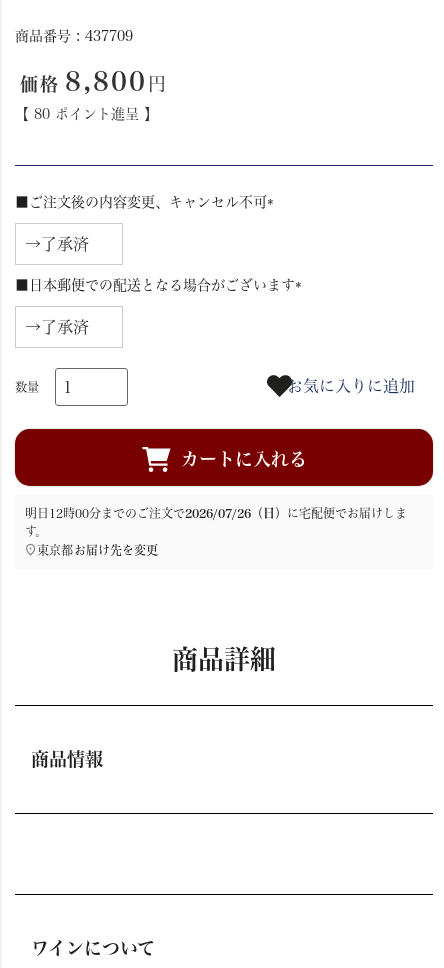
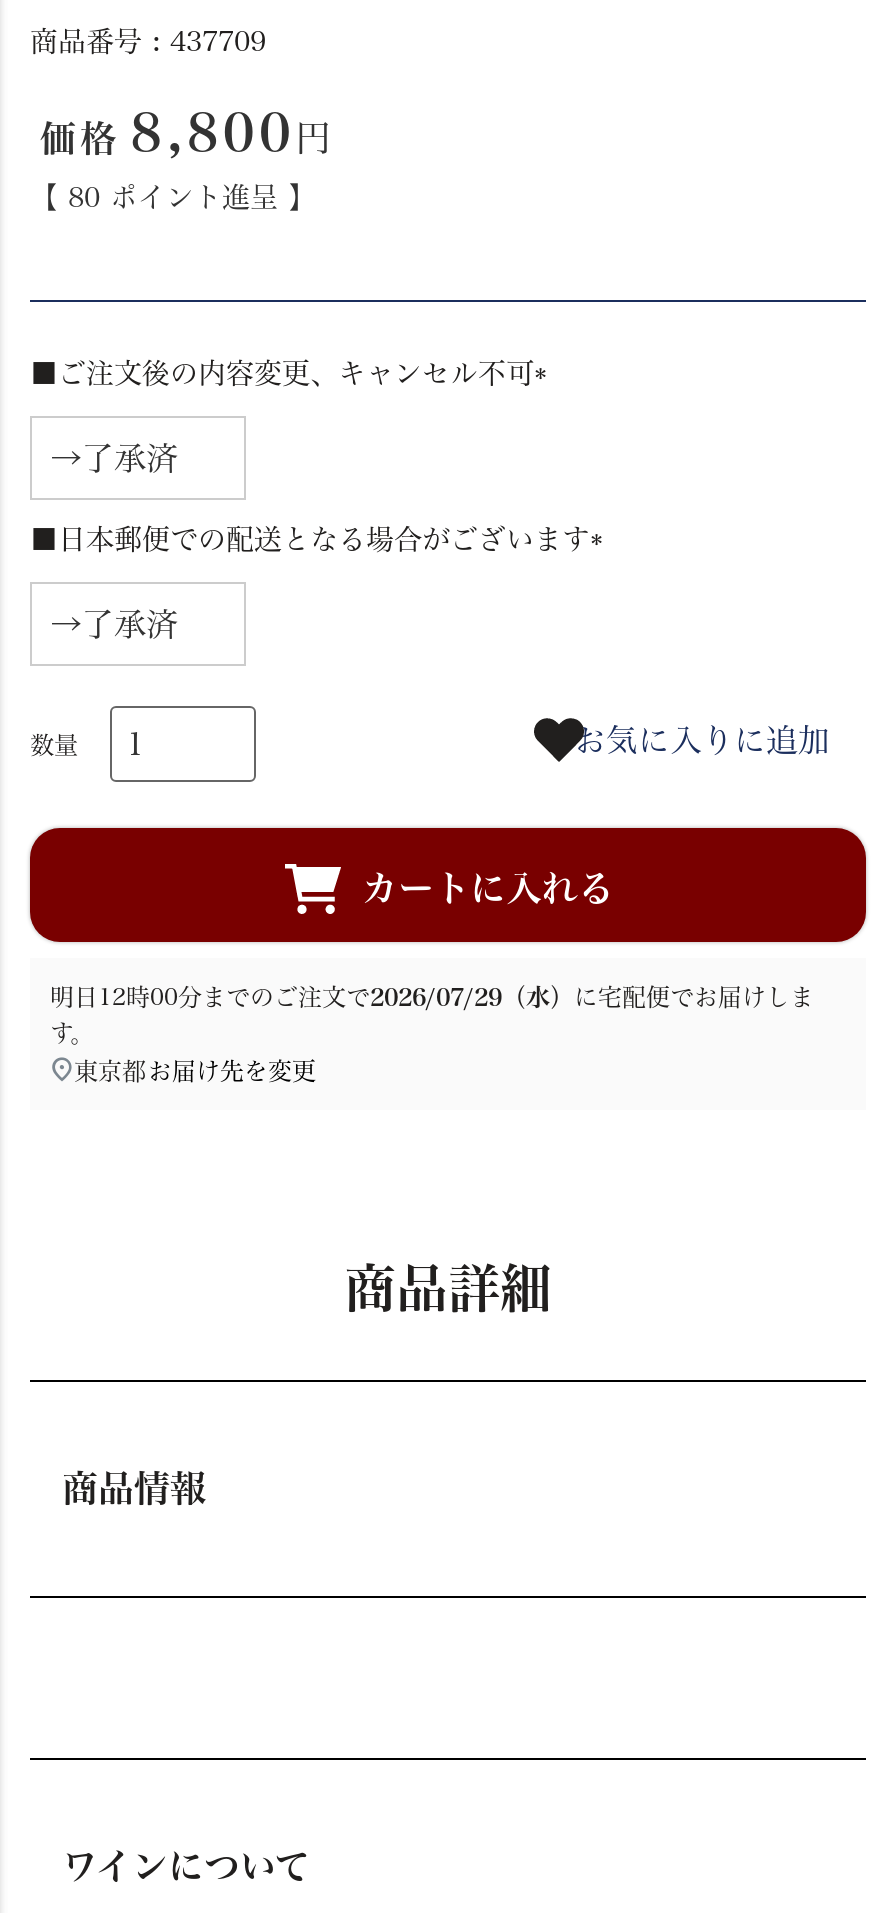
[25,507,407,519] 明日12時00分までのご注文で2026/07/26（日）に宅配便でお届けしま -> [50,984,814,1008] 明日12時00分までのご注文で2026/07/29（水）に宅配便でお届けしま

